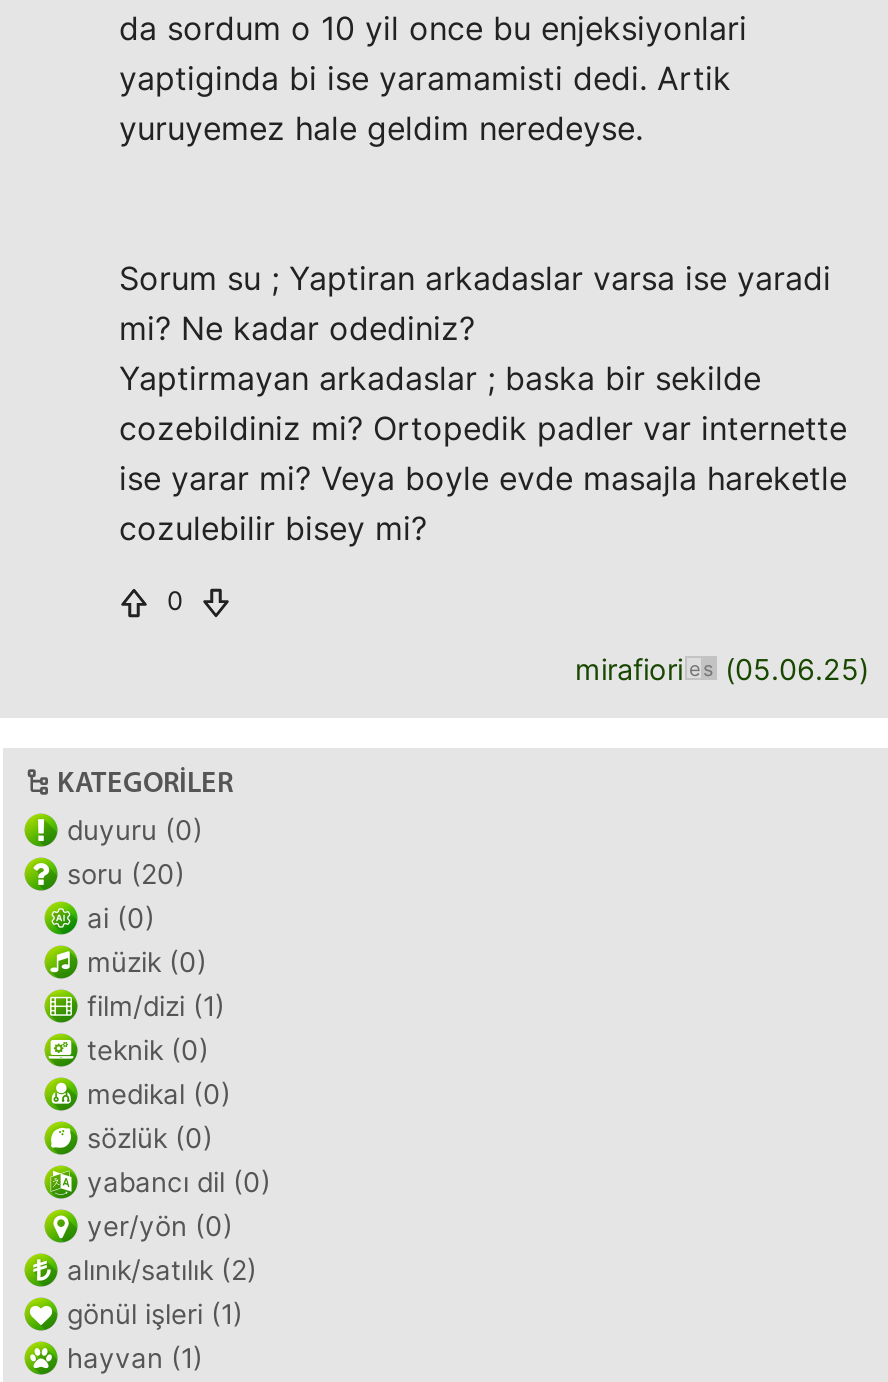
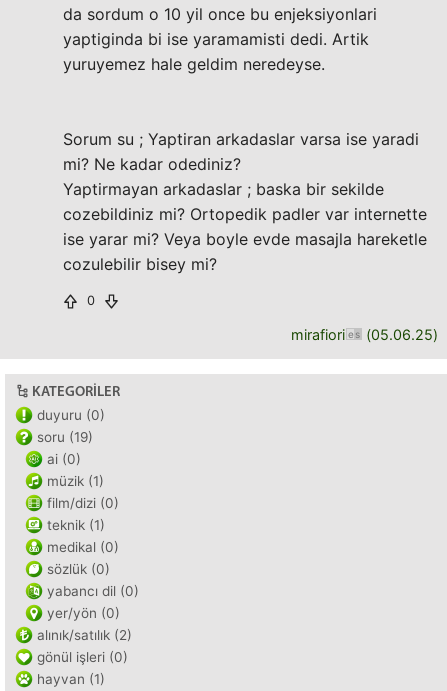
[67,858,185,890] soru (20) -> [37,429,93,445] soru (19)
[87,946,207,978] müzik (0) -> [47,473,104,489] müzik (1)
[87,990,225,1022] film/dizi (1) -> [47,495,119,511] film/dizi (0)
[87,1034,209,1066] teknik (0) -> [47,517,105,533] teknik (1)
[67,1298,243,1330] gönül işleri (1) -> [37,649,128,665] gönül işleri (0)

